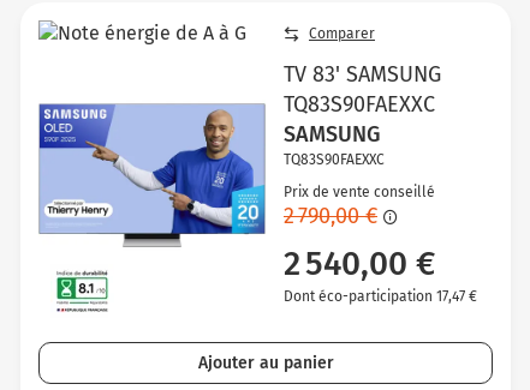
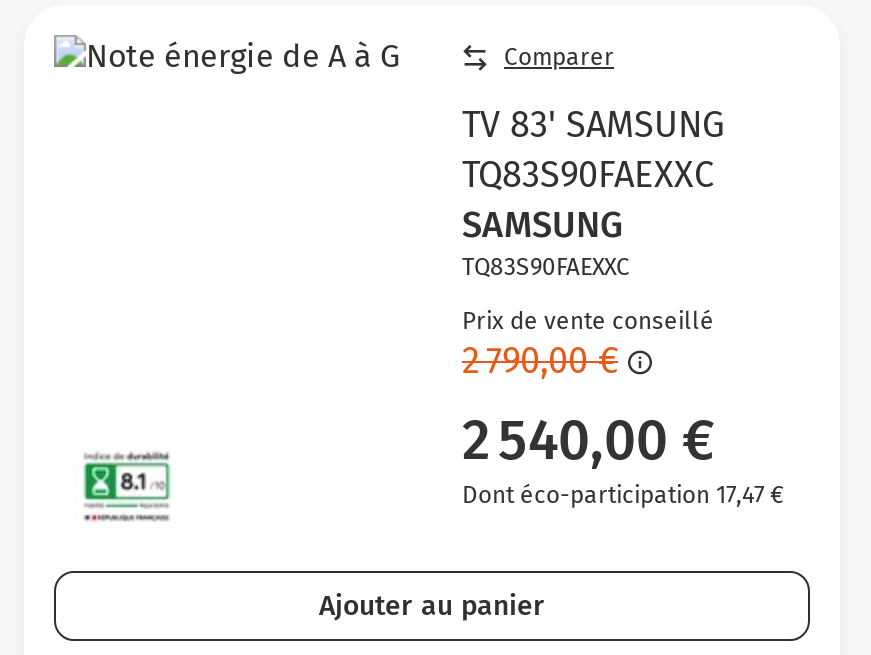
[37,102,267,248] [image] -> none

